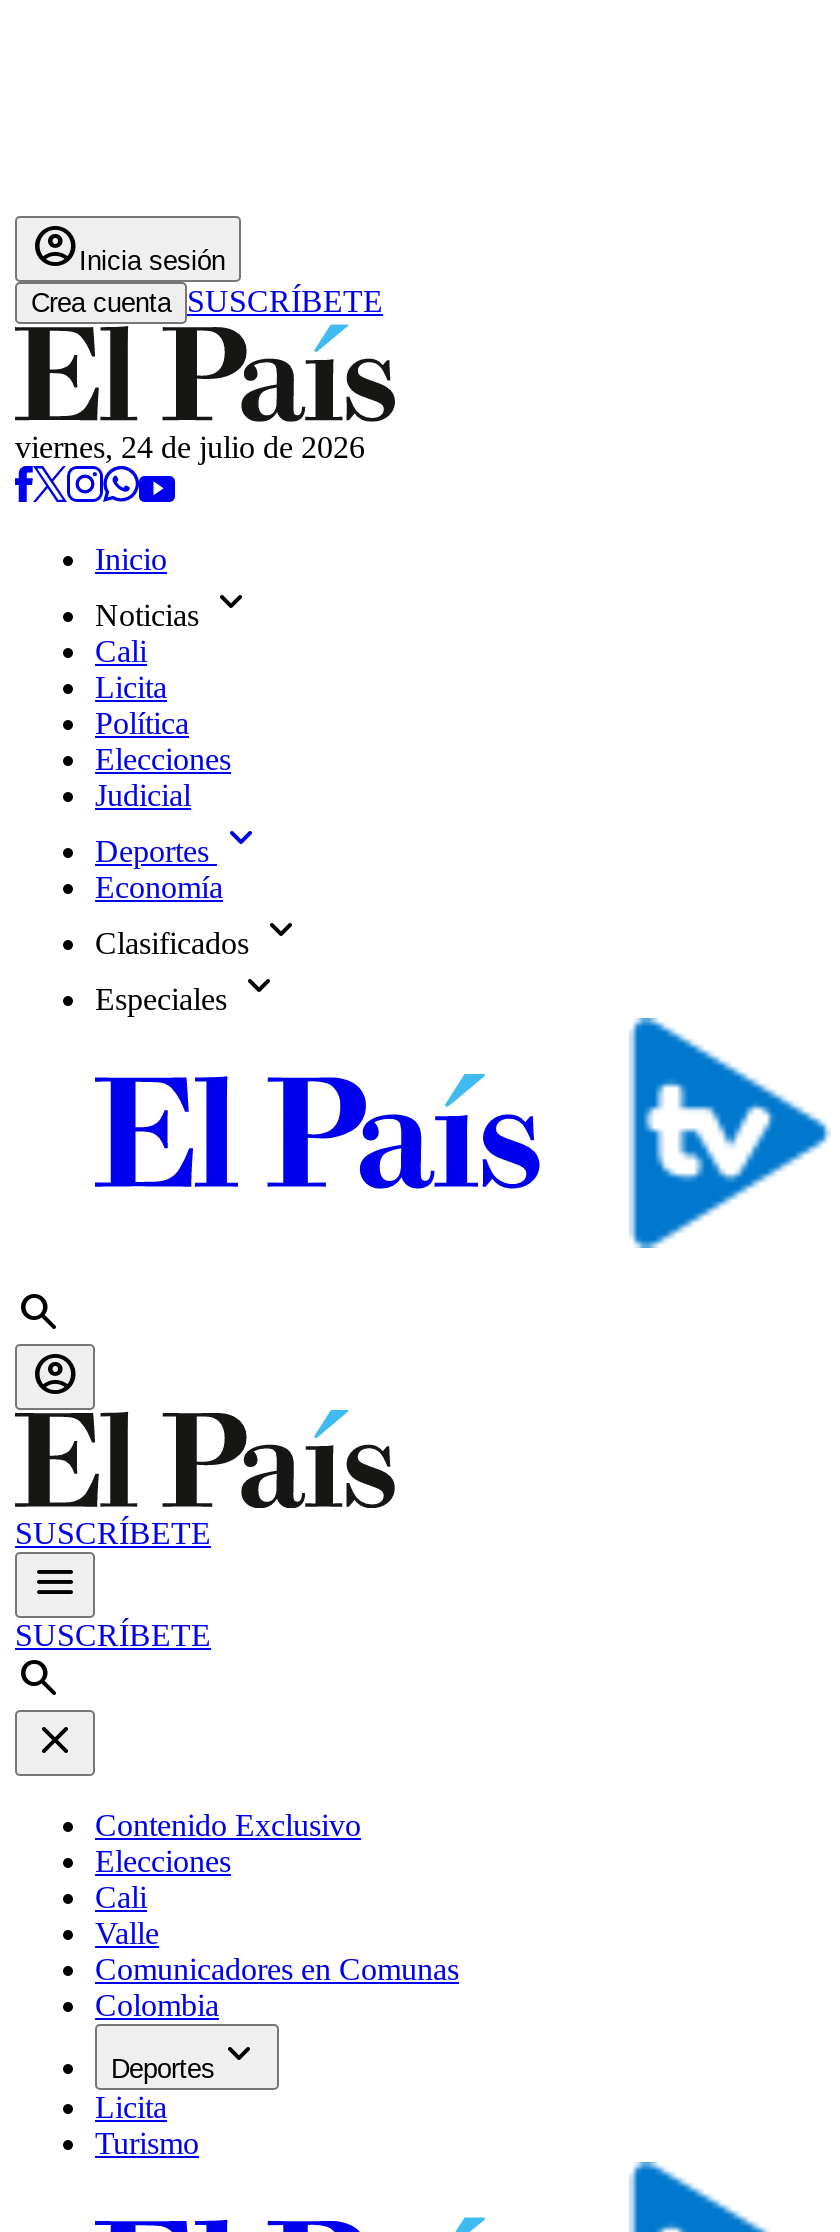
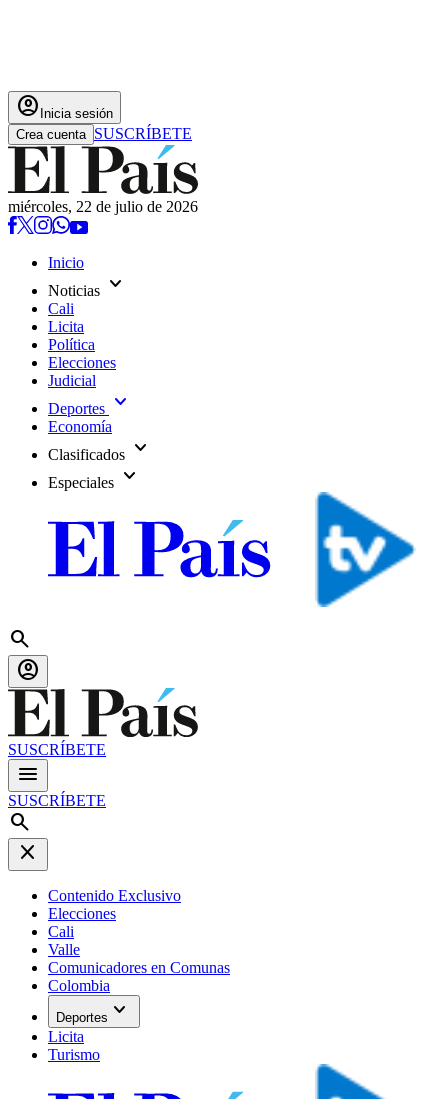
[15,430,365,464] viernes, 24 de julio de 2026 -> [8,198,198,215] miércoles, 22 de julio de 2026

